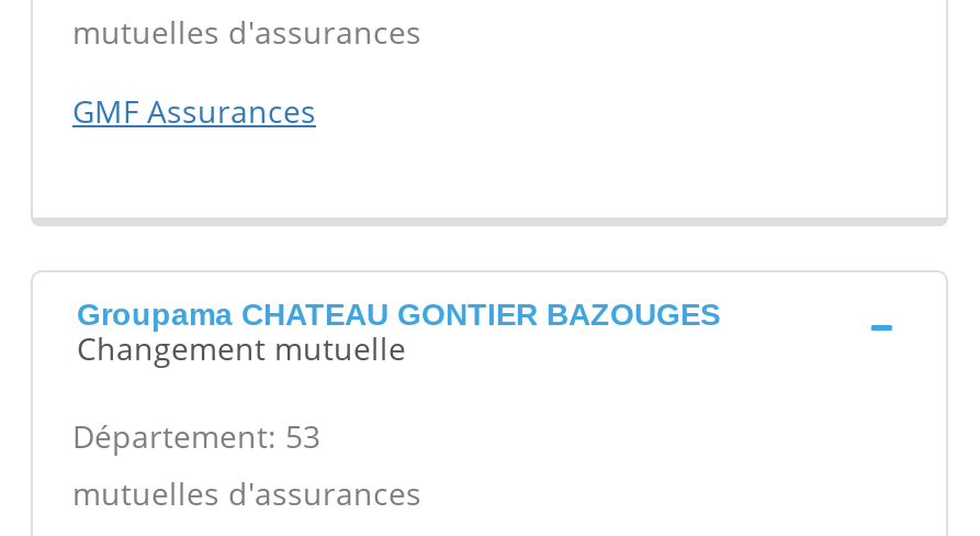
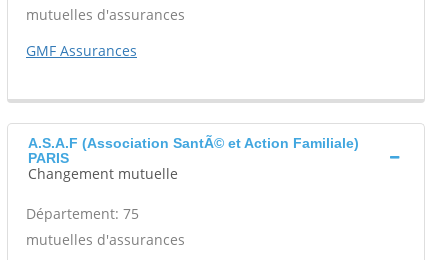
[77,297,720,332] Groupama CHATEAU GONTIER BAZOUGES -> [28,135,359,166] A.S.A.F (Association SantÃ© et Action Familiale) | PARIS
[72,415,320,457] Département: 53 -> [26,204,139,223] Département: 75

